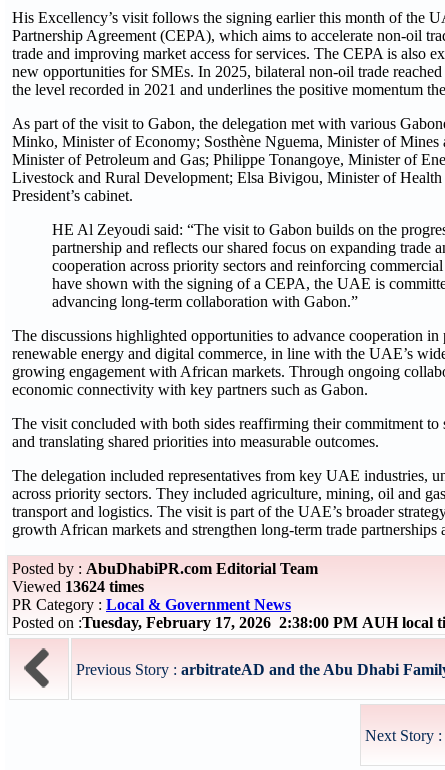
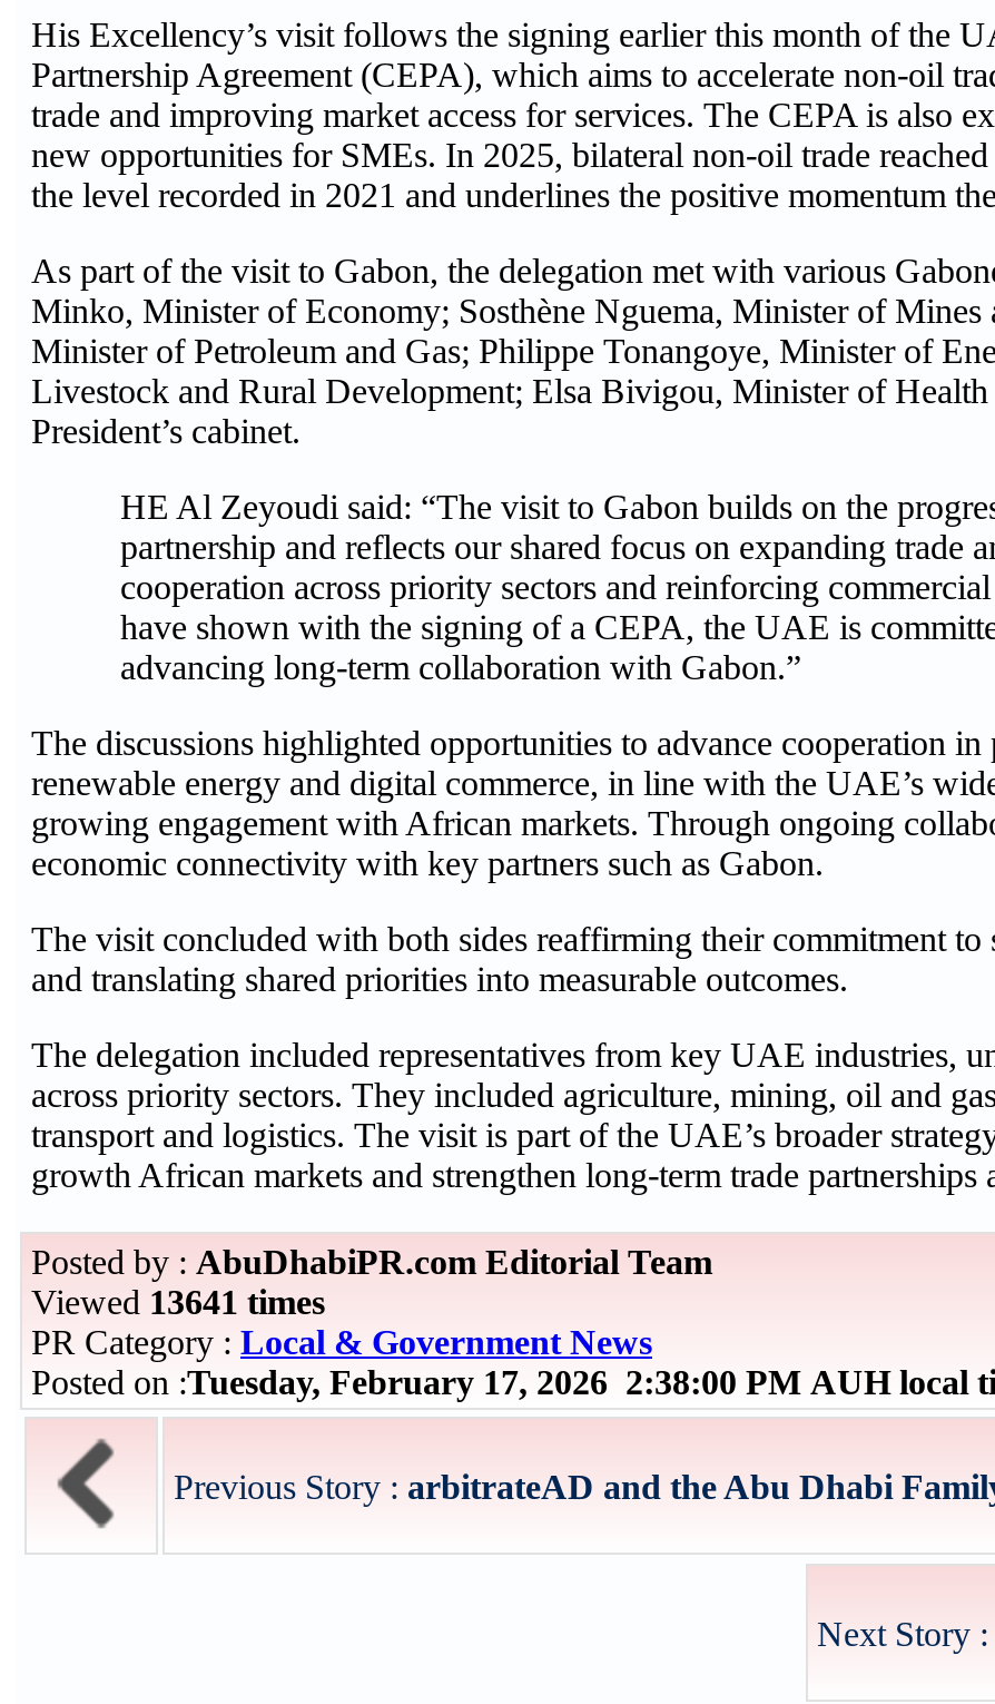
[12,578,144,595] Viewed 13624 times -> [31,1283,325,1321] Viewed 13641 times

